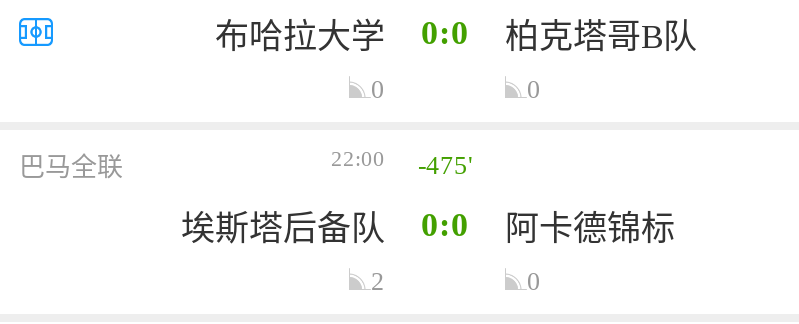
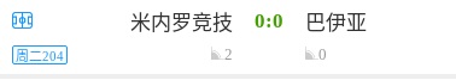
[19,18,697,248] 柏克塔哥B队 | 0 | 0 | 巴马全联 | 22:00 | -475' | 埃斯塔后备队 | 0:0 | 阿卡德锦标 -> [16,12,367,63] 巴伊亚 | 周二204
[215,18,385,56] 布哈拉大学 -> [130,12,233,35] 米内罗竞技

